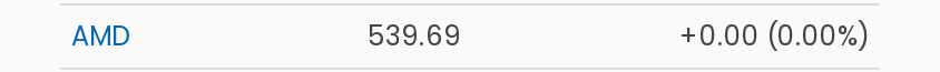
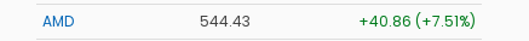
[368,17,461,55] 539.69 -> [200,11,251,32] 544.43
[679,17,869,55] +0.00 (0.00%) -> [358,11,476,32] +40.86 (+7.51%)

